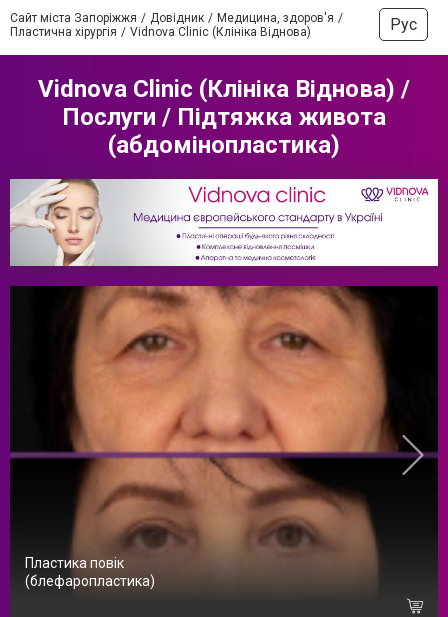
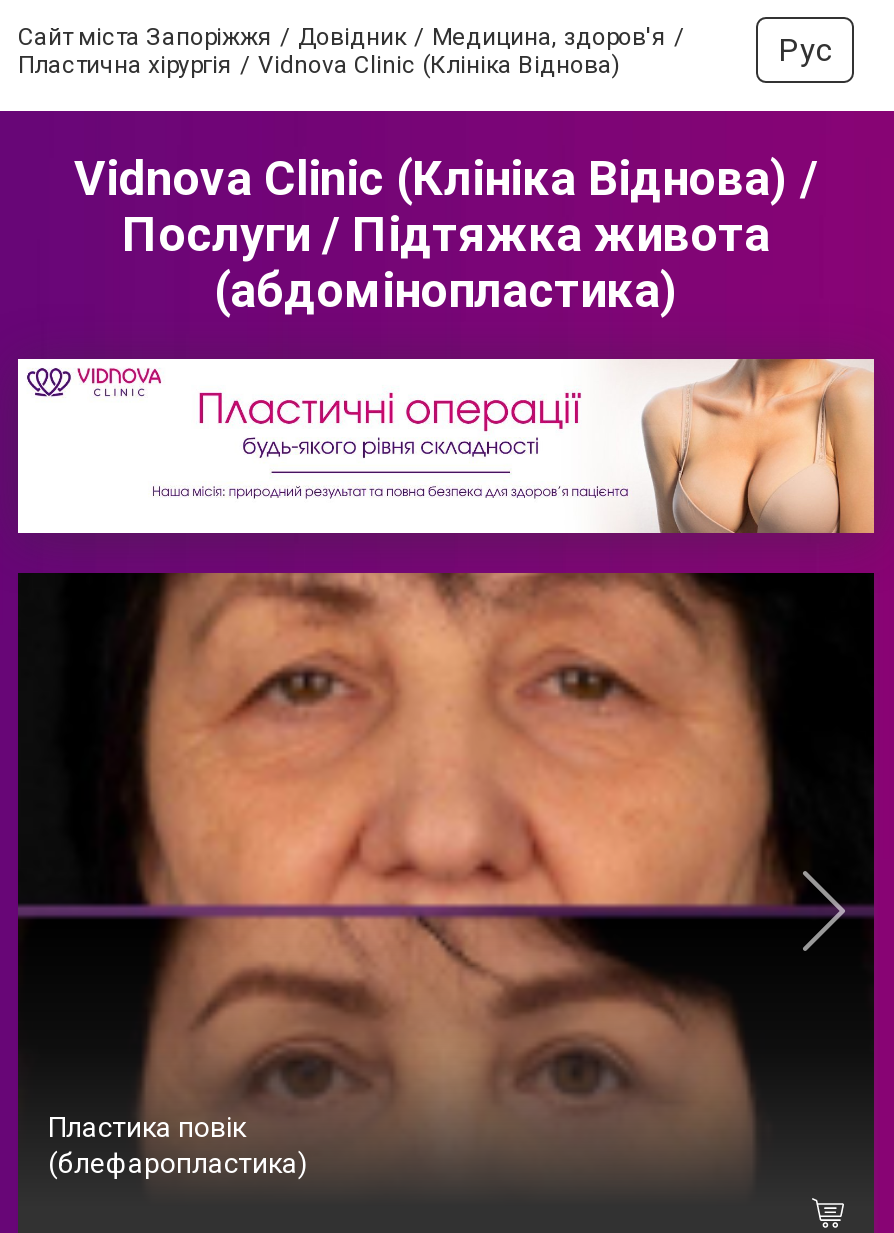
[10,178,439,267] [image] -> [18,357,876,535] [image]

